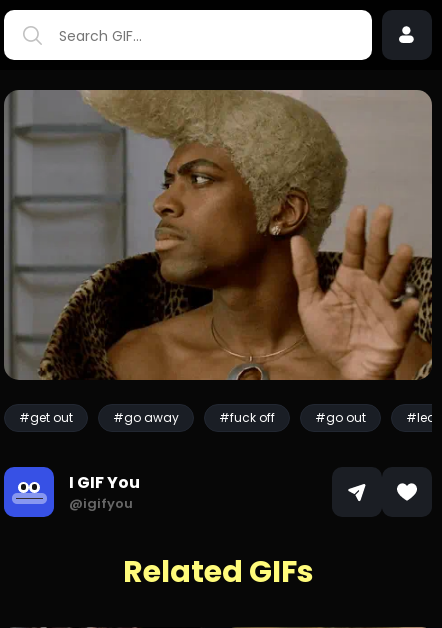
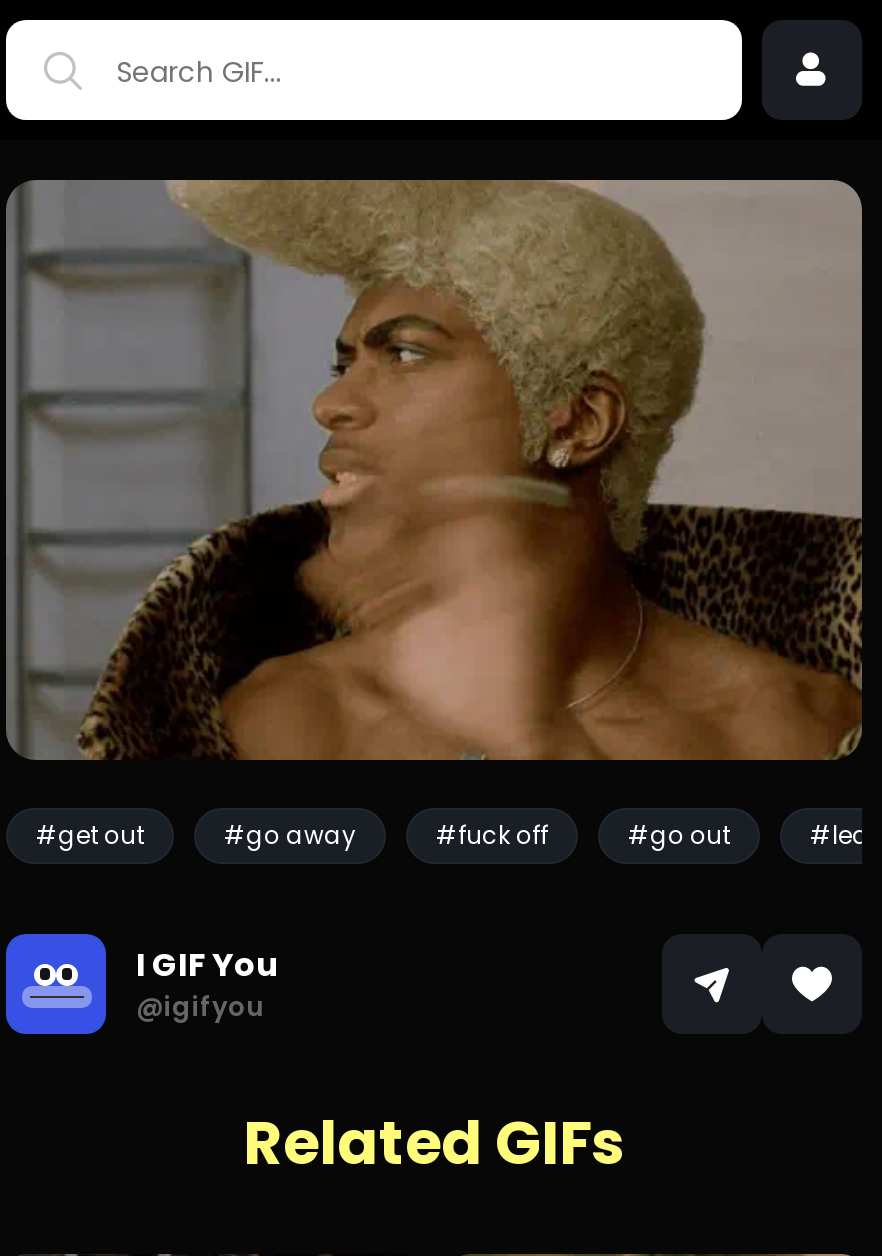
[152,91,432,380] [image] -> [298,180,862,760] [image]

